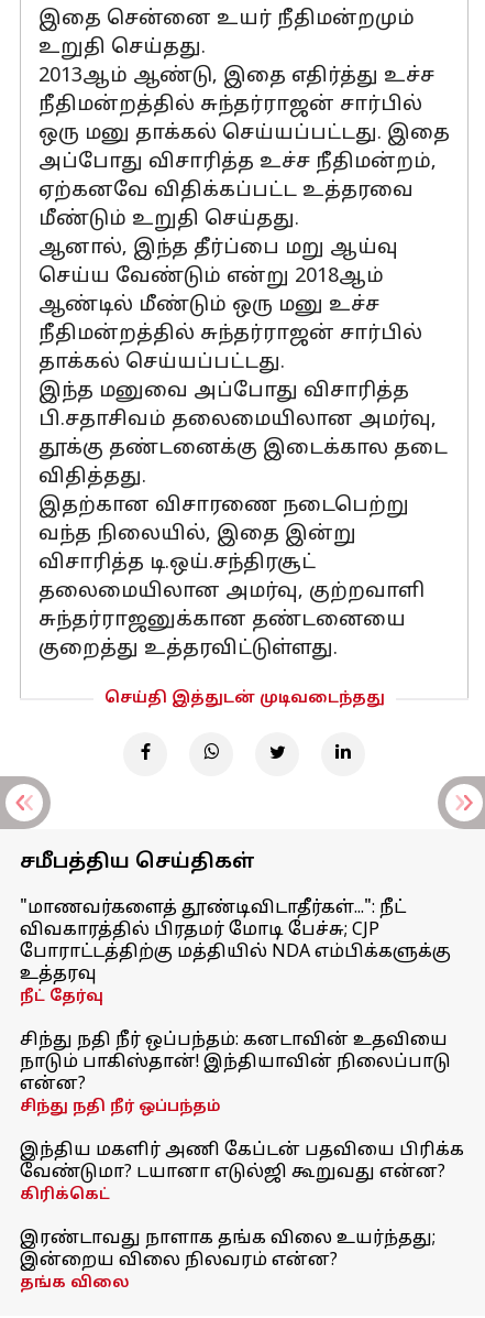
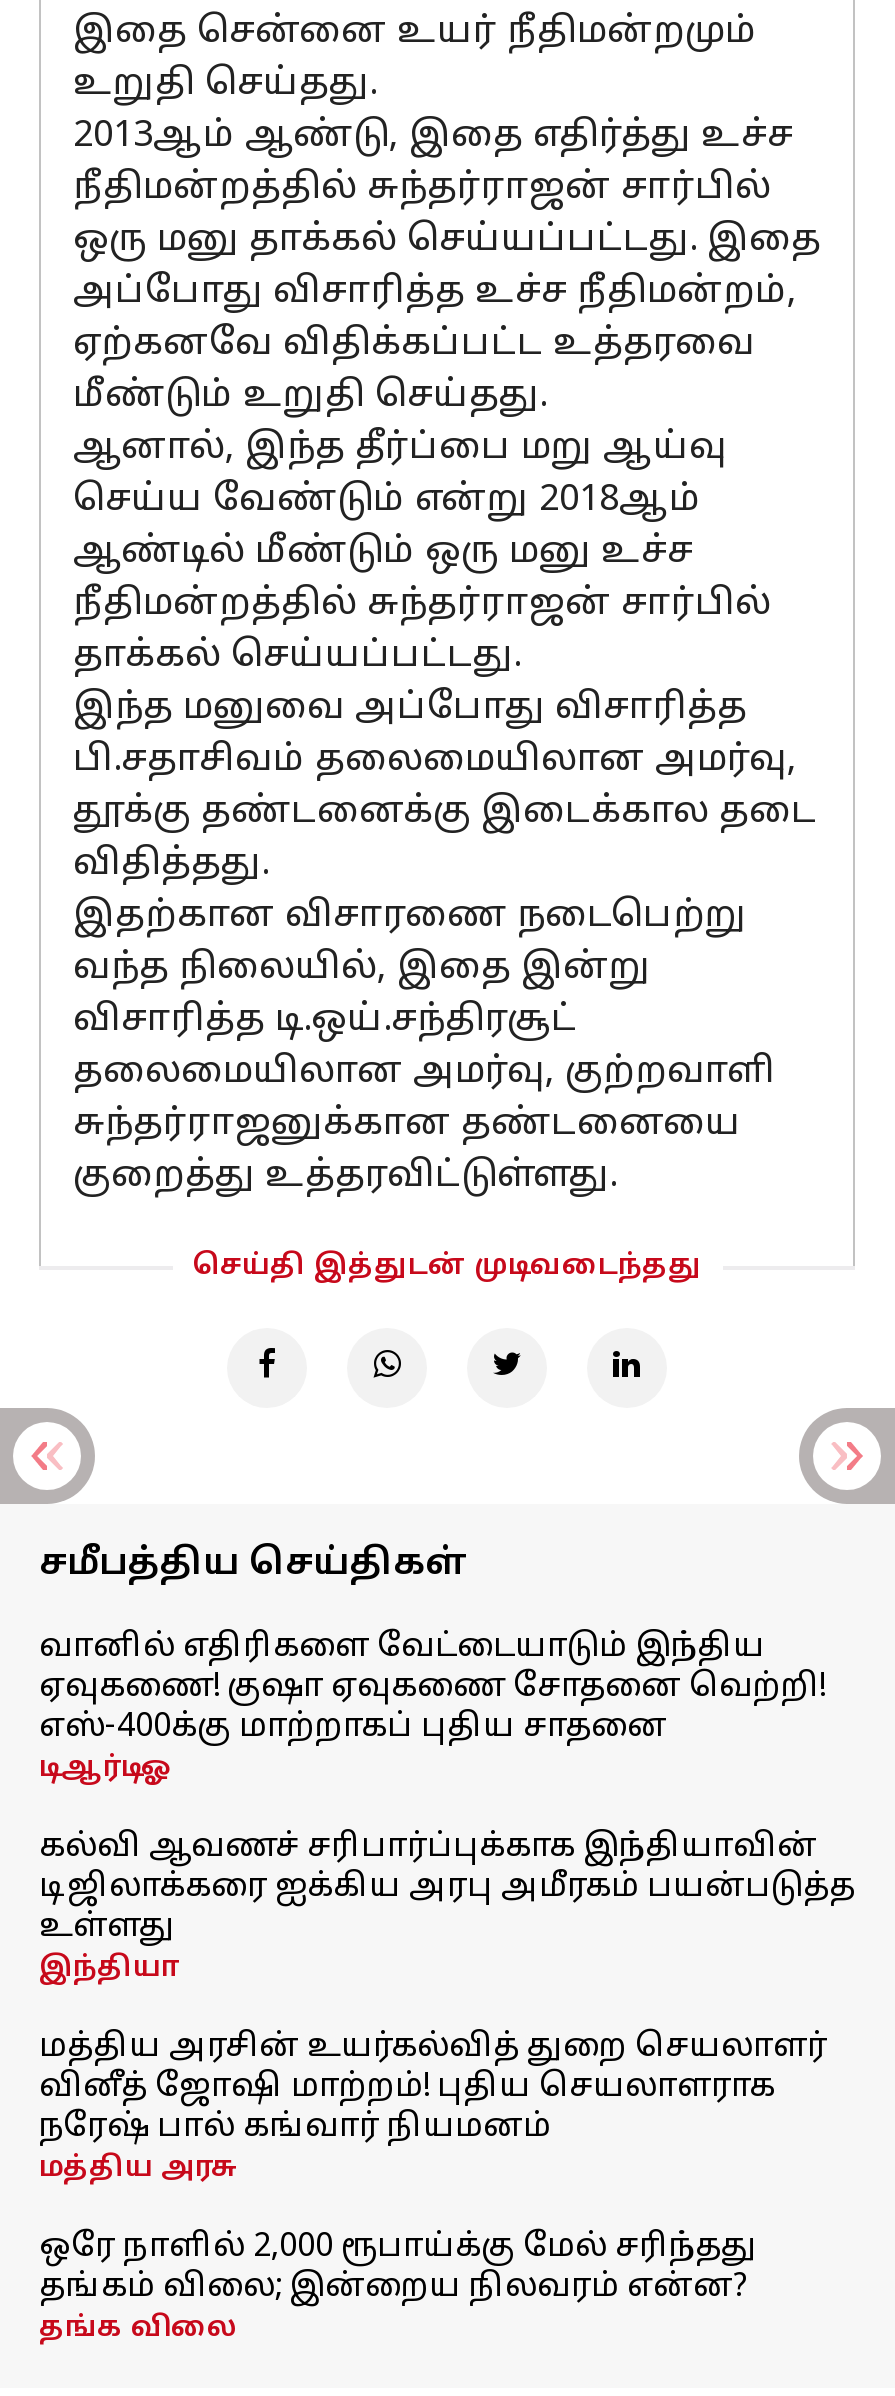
[20,897,451,1006] "மாணவர்களைத் தூண்டிவிடாதீர்கள்...": நீட் | விவகாரத்தில் பிரதமர் மோடி பேச்சு; CJP | போராட்டத்திற்கு மத்தியில் NDA எம்பிக்களுக்கு | உத்தரவு | நீட் தேர்வு -> [39,1628,825,1786] வானில் எதிரிகளை வேட்டையாடும் இந்திய | ஏவுகணை! குஷா ஏவுகணை சோதனை வெற்றி! | எஸ்-400க்கு மாற்றாகப் புதிய சாதனை | டிஆர்டிஓ
[20,1030,451,1117] சிந்து நதி நீர் ஒப்பந்தம்: கனடாவின் உதவியை | நாடும் பாகிஸ்தான்! இந்தியாவின் நிலைப்பாடு | என்ன? | சிந்து நதி நீர் ஒப்பந்தம் -> [39,1828,855,1986] கல்வி ஆவணச் சரிபார்ப்புக்காக இந்தியாவின் | டிஜிலாக்கரை ஐக்கிய அரபு அமீரகம் பயன்படுத்த | உள்ளது | இந்தியா
[20,1140,464,1205] இந்திய மகளிர் அணி கேப்டன் பதவியை பிரிக்க | வேண்டுமா? டயானா எடுல்ஜி கூறுவது என்ன? | கிரிக்கெட் -> [39,2028,827,2186] மத்திய அரசின் உயர்கல்வித் துறை செயலாளர் | வினீத் ஜோஷி மாற்றம்! புதிய செயலாளராக | நரேஷ் பால் கங்வார் நியமனம் | மத்திய அரசு
[20,1228,436,1272] இரண்டாவது நாளாக தங்க விலை உயர்ந்தது; | இன்றைய விலை நிலவரம் என்ன? -> [39,2228,757,2308] ஒரே நாளில் 2,000 ரூபாய்க்கு மேல் சரிந்தது | தங்கம் விலை; இன்றைய நிலவரம் என்ன?

